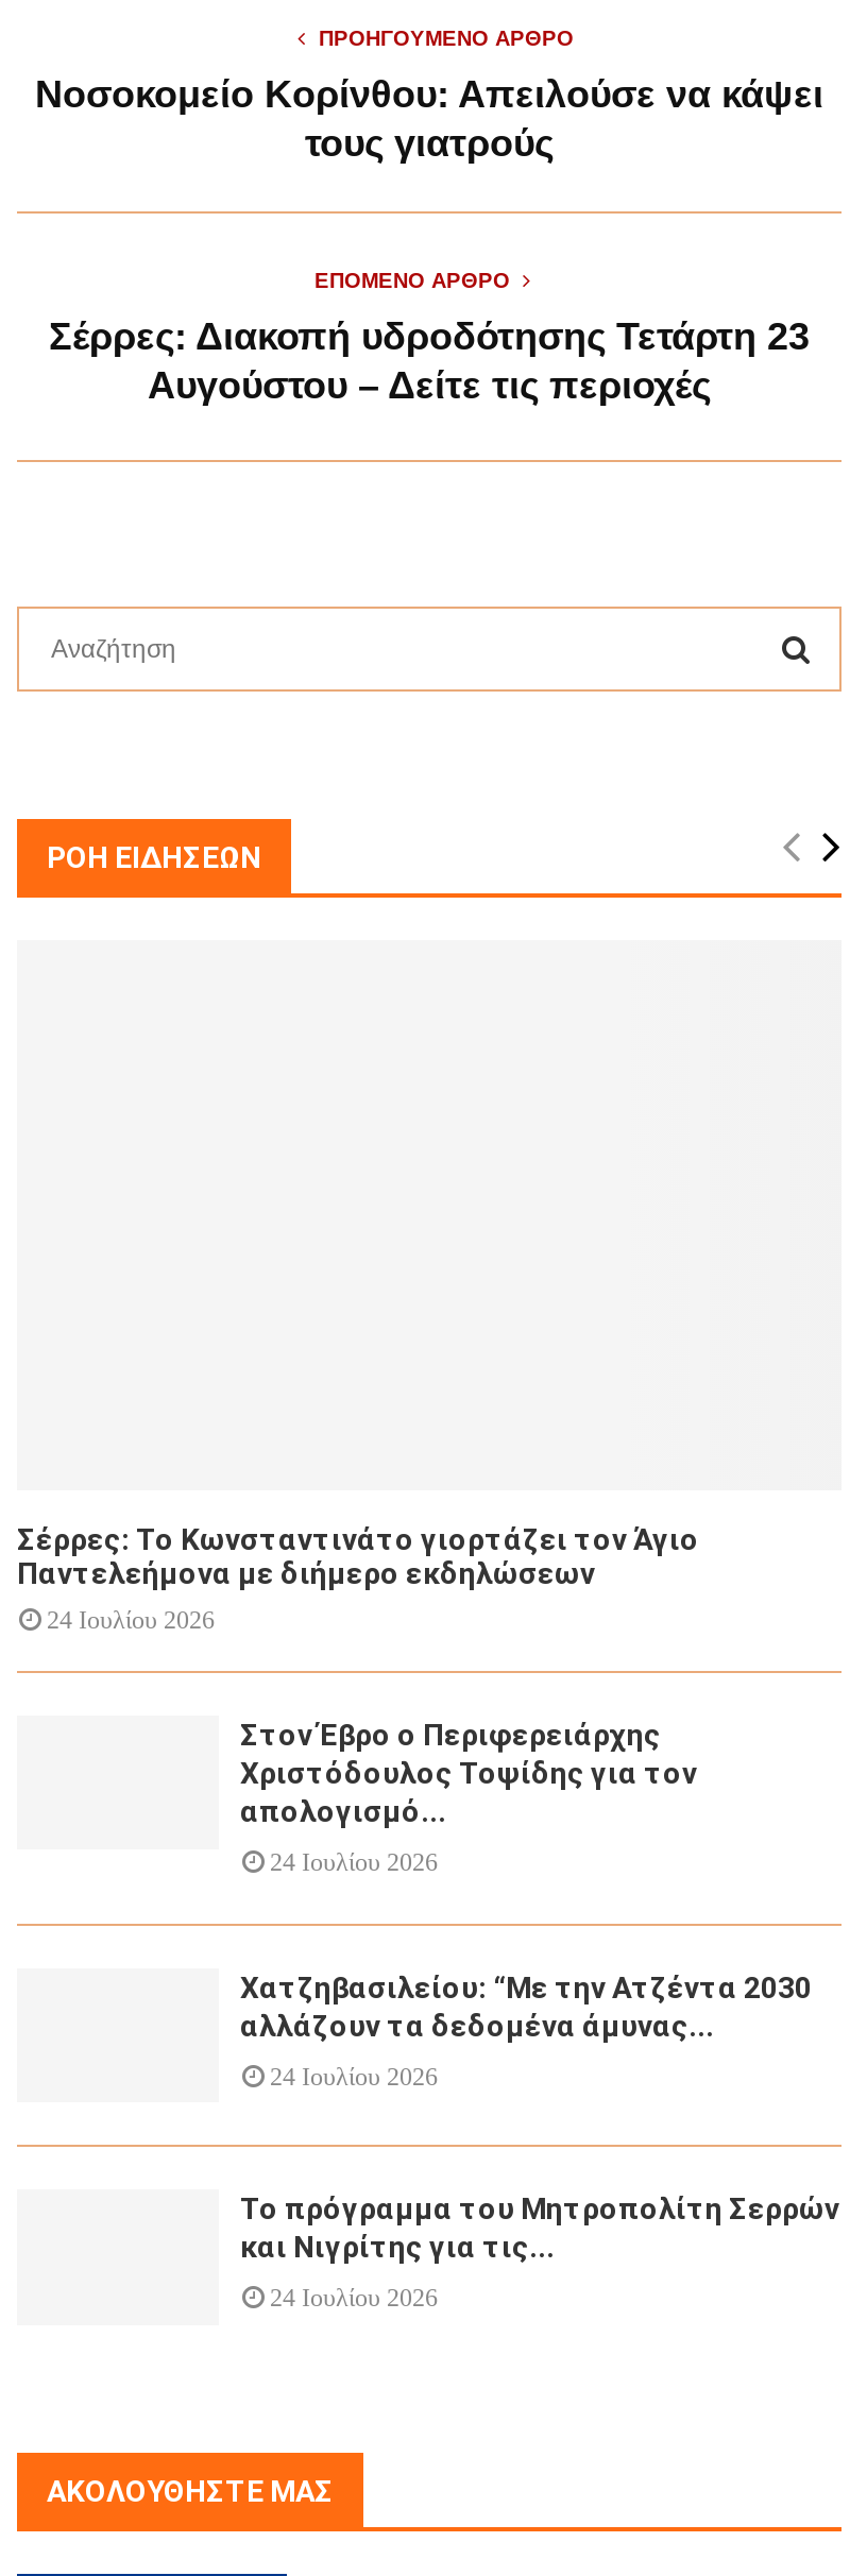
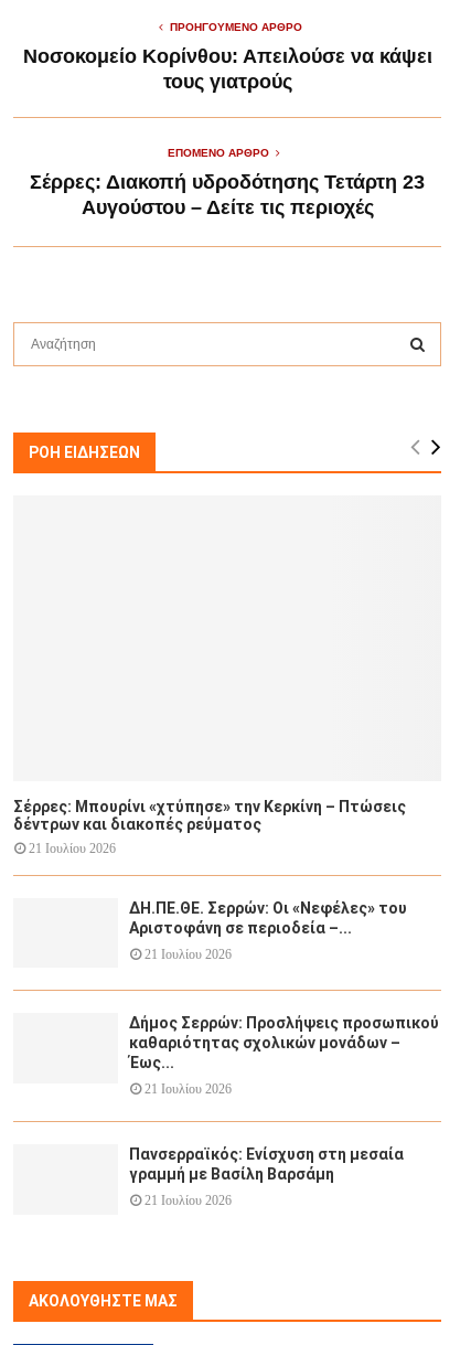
[17,1522,699,1635] Σέρρες: Το Κωνσταντινάτο γιορτάζει τον Άγιο | Παντελεήμονα με διήμερο εκδηλώσεων | 24 Ιουλίου 2026 -> [13,798,406,856] Σέρρες: Μπουρίνι «χτύπησε» την Κερκίνη – Πτώσεις | δέντρων και διακοπές ρεύματος | 21 Ιουλίου 2026
[240,1718,697,1828] Στον Έβρο ο Περιφερειάρχης | Χριστόδουλος Τοψίδης για τον | απολογισμό... -> [129,899,407,937] ΔΗ.ΠΕ.ΘΕ. Σερρών: Οι «Νεφέλες» του | Αριστοφάνη σε περιοδεία –...
[270,1847,438,1877] 24 Ιουλίου 2026 -> [144,947,232,962] 21 Ιουλίου 2026
[240,1971,812,2043] Χατζηβασιλείου: “Με την Ατζέντα 2030 | αλλάζουν τα δεδομένα άμυνας... -> [129,1014,439,1072] Δήμος Σερρών: Προσλήψεις προσωπικού | καθαριότητας σχολικών μονάδων – | Έως...
[270,2062,438,2092] 24 Ιουλίου 2026 -> [144,1082,232,1097] 21 Ιουλίου 2026
[240,2192,839,2264] Το πρόγραμμα του Μητροπολίτη Σερρών | και Νιγρίτης για τις... -> [129,1146,404,1183] Πανσερραϊκός: Ενίσχυση στη μεσαία | γραμμή με Βασίλη Βαρσάμη
[270,2283,438,2313] 24 Ιουλίου 2026 -> [144,1193,232,1209] 21 Ιουλίου 2026

